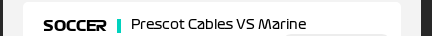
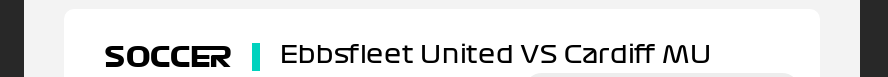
[131,19,307,31] Prescot Cables VS Marine -> [280,43,712,67] Ebbsfleet United VS Cardiff MU

